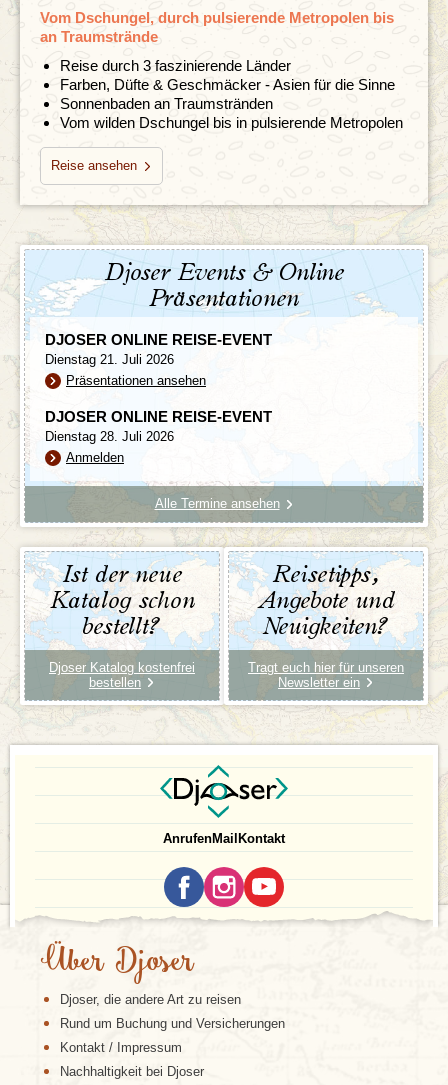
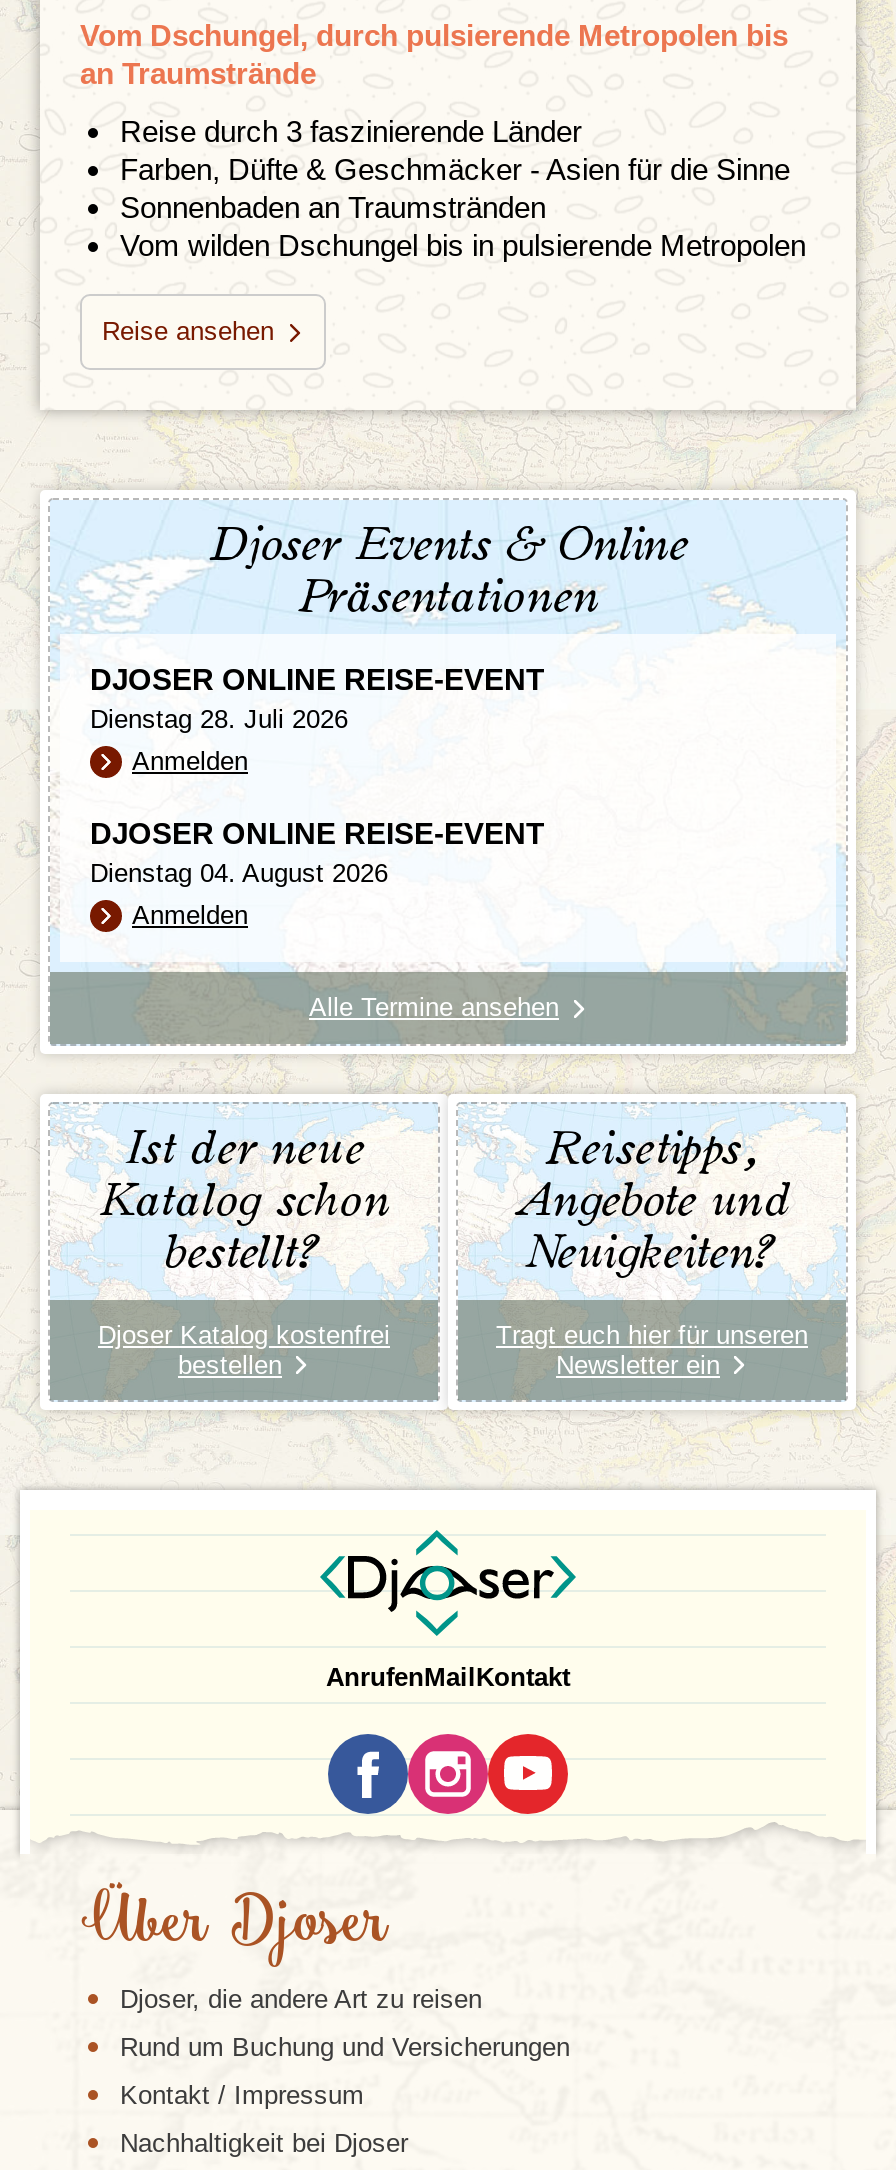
[45,352,206,388] Dienstag 21. Juli 2026 | Präsentationen ansehen -> [132,746,248,776] Anmelden
moved [45,429,174,444] -> [90,704,348,734]: Dienstag 28. Juli 2026
none -> [90,858,388,888] Dienstag 04. August 2026

